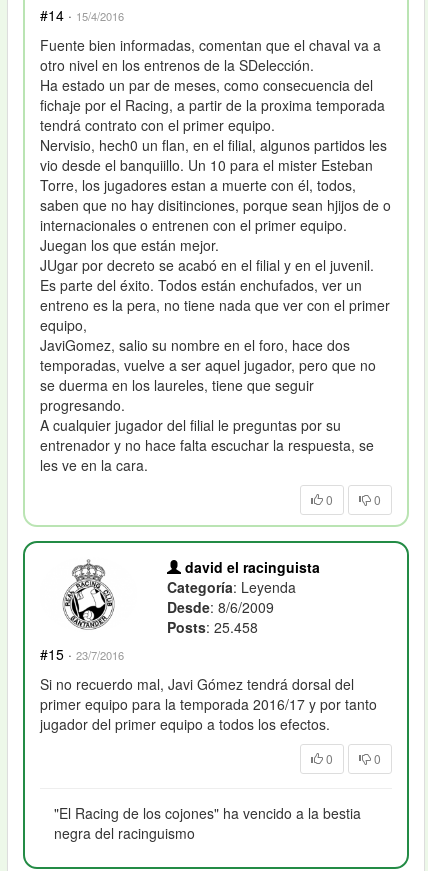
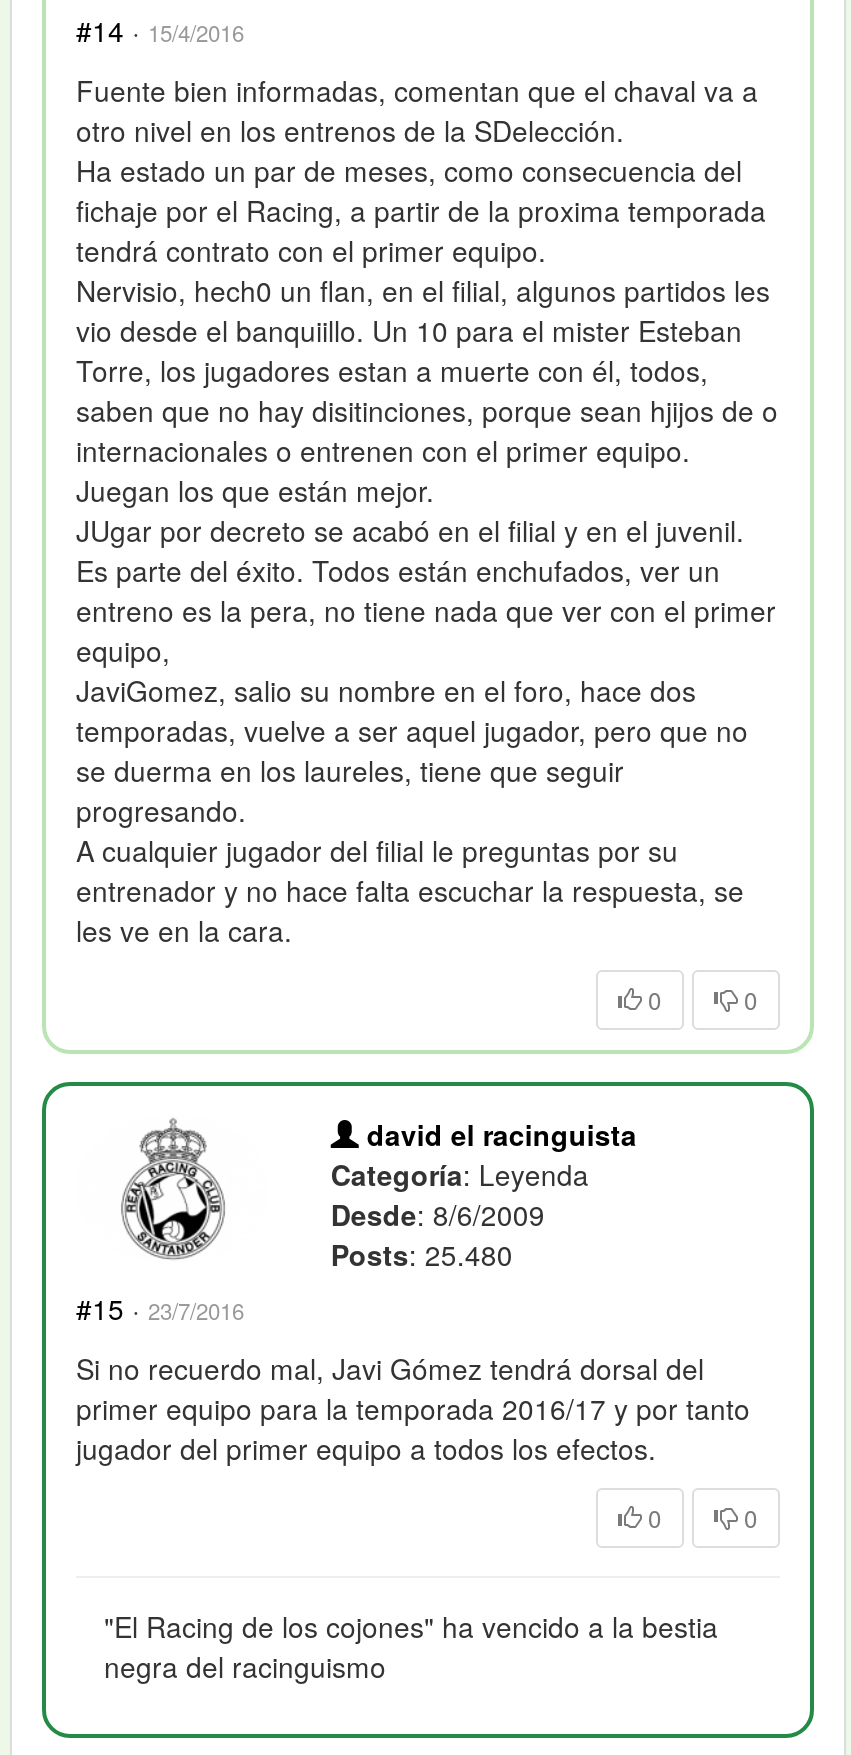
[167,616,258,636] Posts: 25.458 -> [331,1233,513,1273] Posts: 25.480

